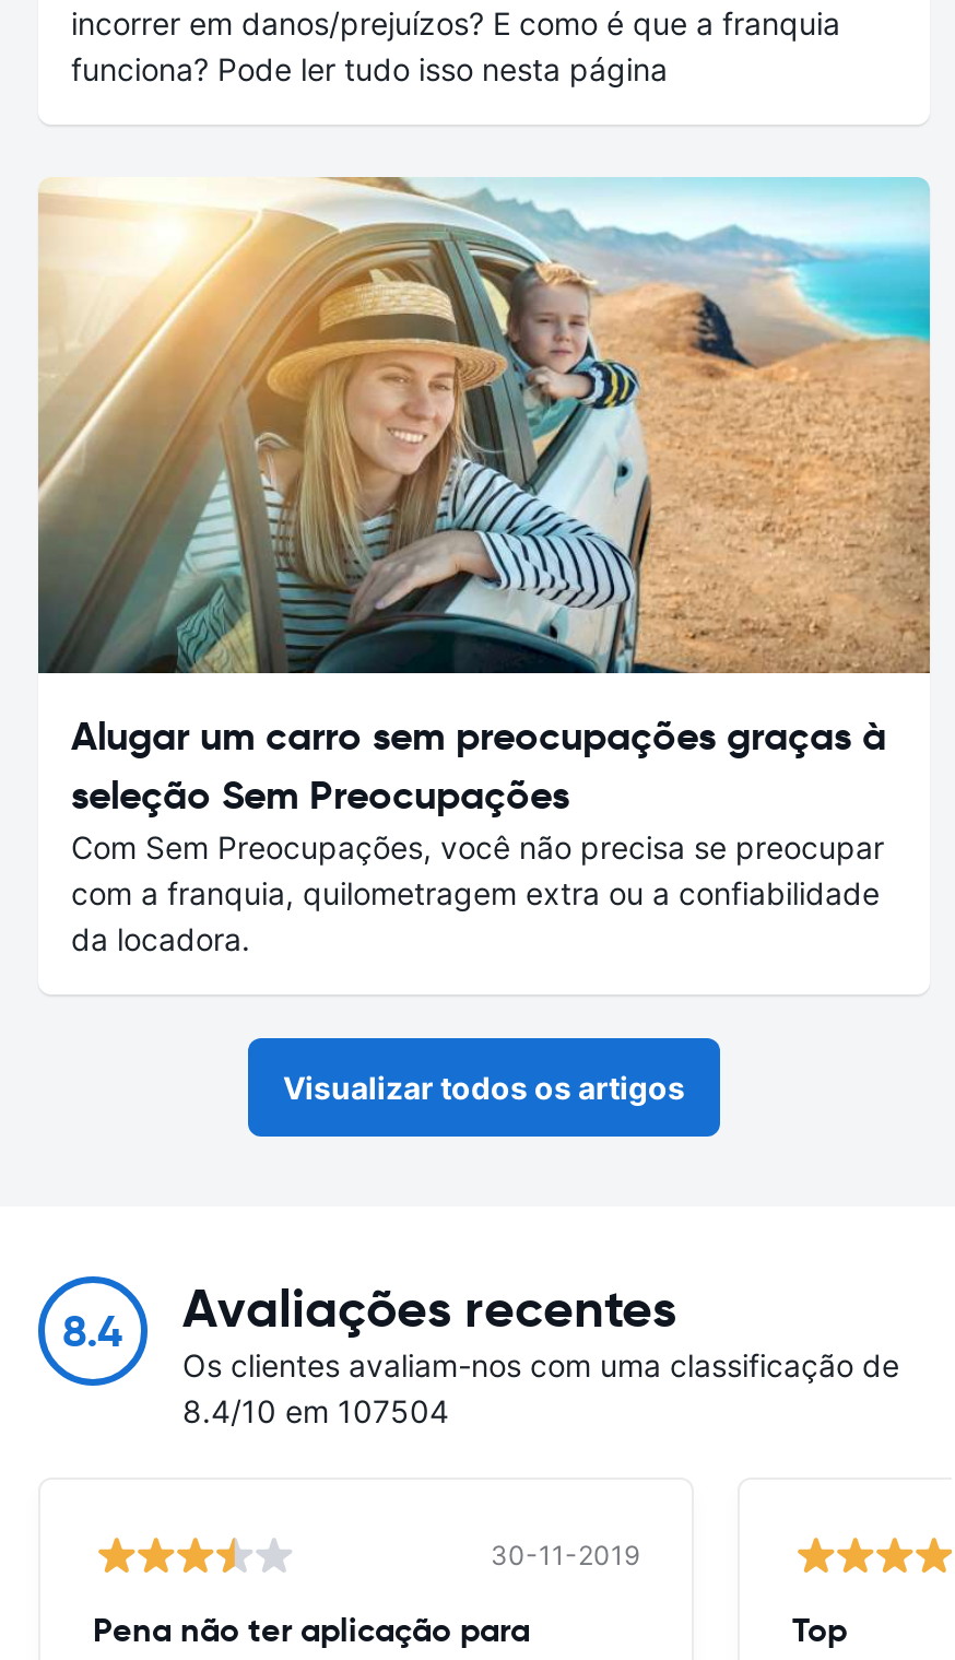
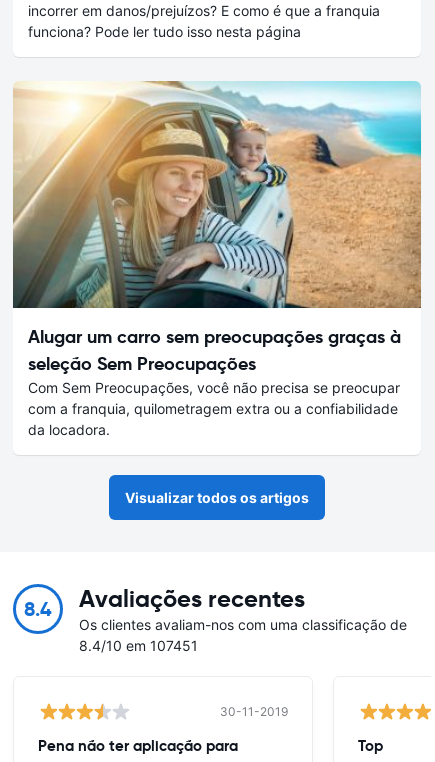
[182,1392,449,1429] 8.4/10 em 107504 -> [79,637,198,654] 8.4/10 em 107451

